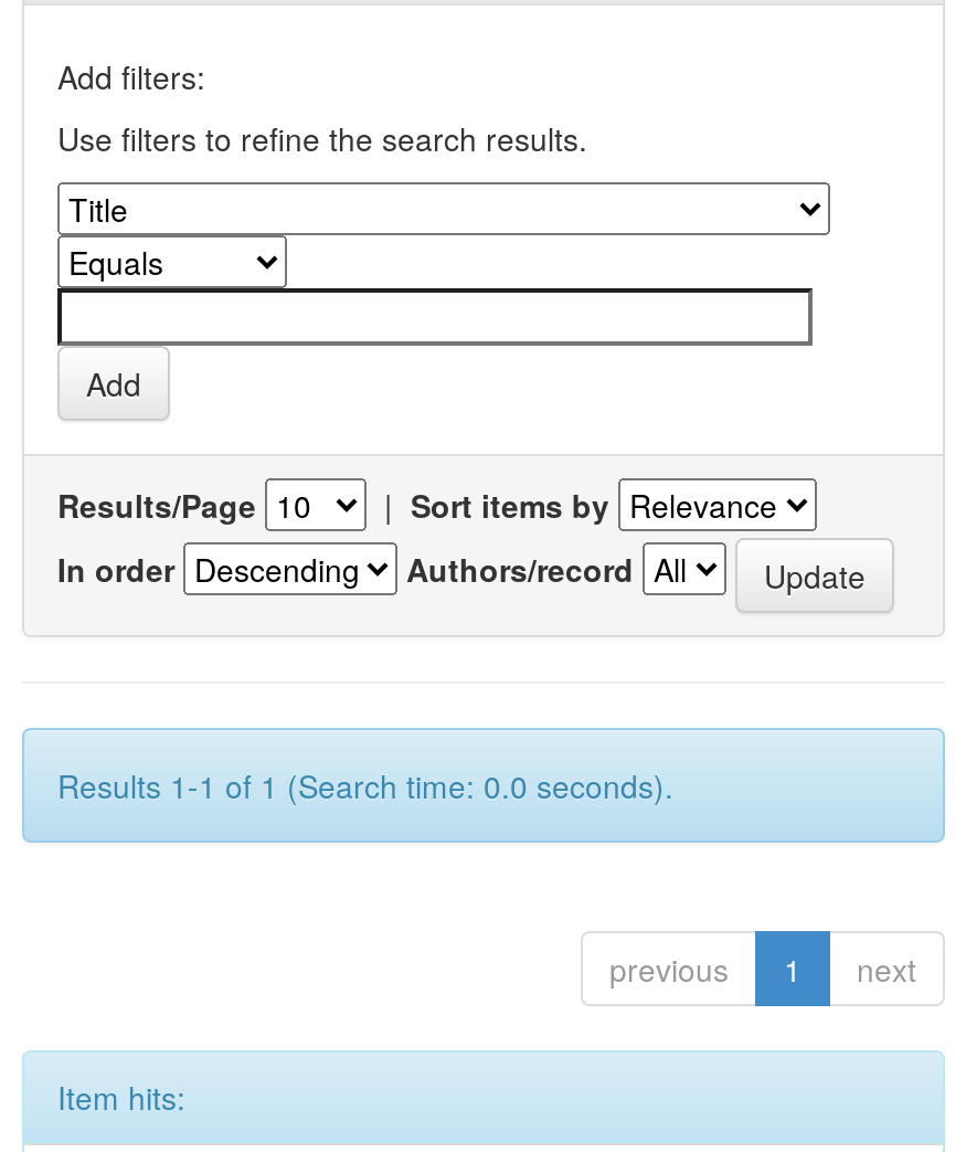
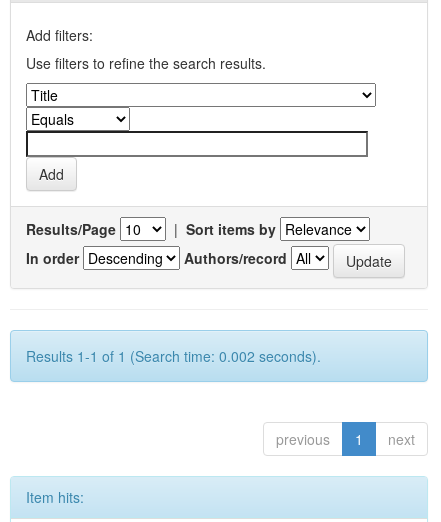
[57,763,673,807] Results 1-1 of 1 (Search time: 0.0 seconds). -> [26,346,321,366] Results 1-1 of 1 (Search time: 0.002 seconds).

